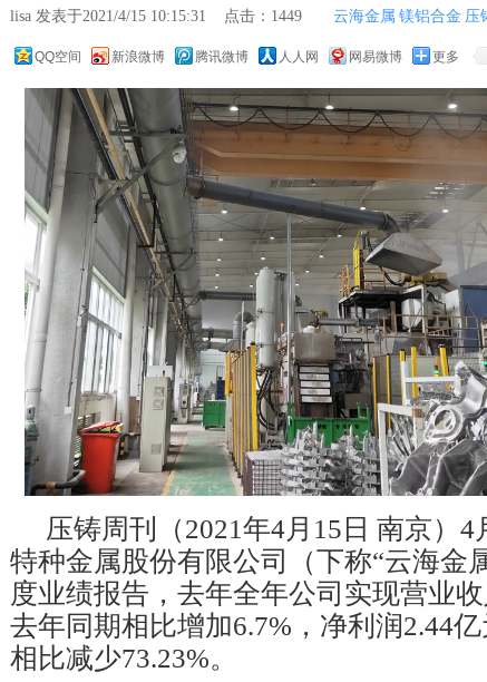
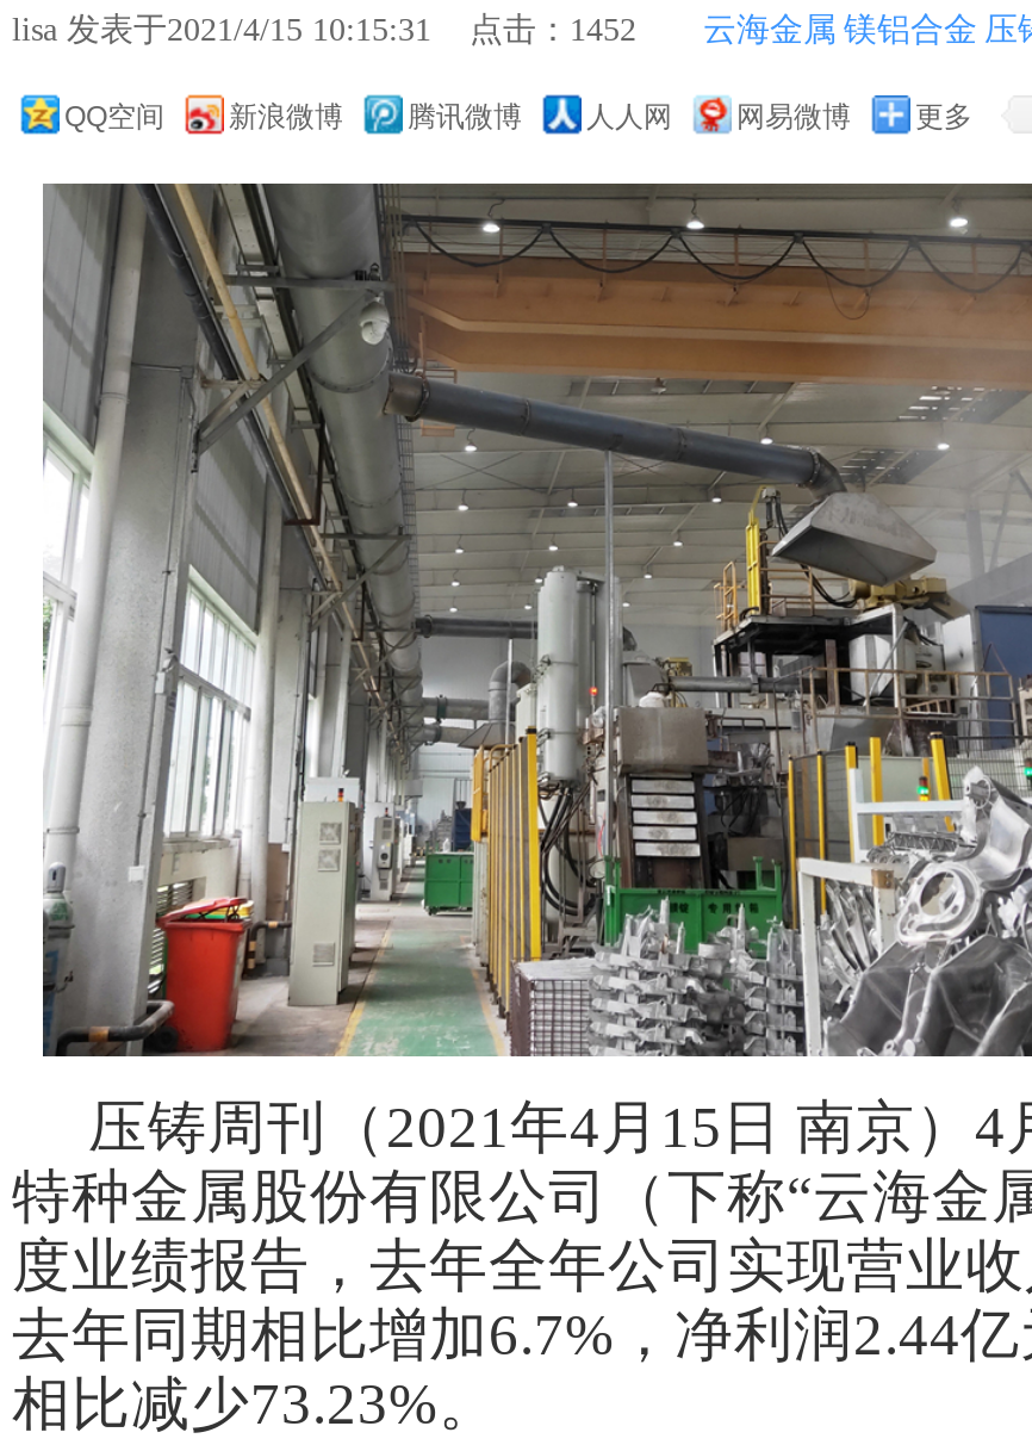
[224,8,302,25] 点击：1449 -> [470,12,636,48] 点击：1452

